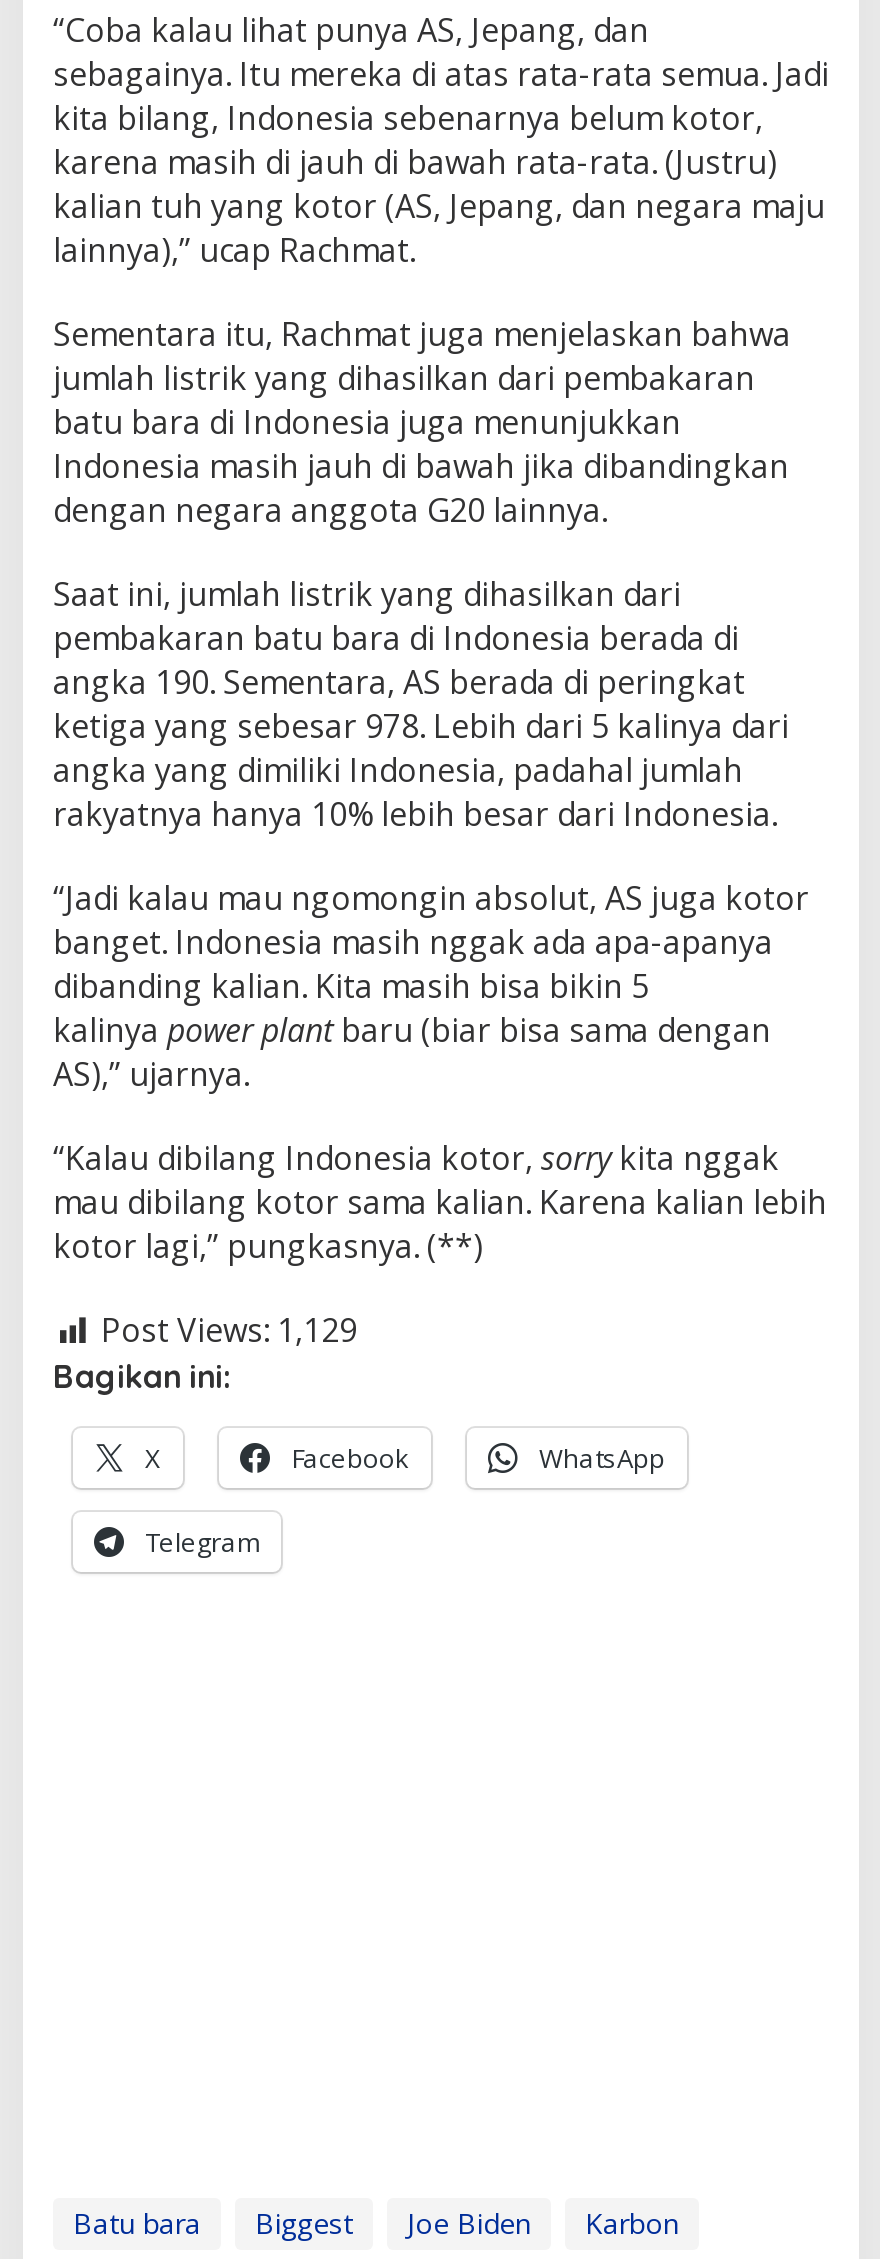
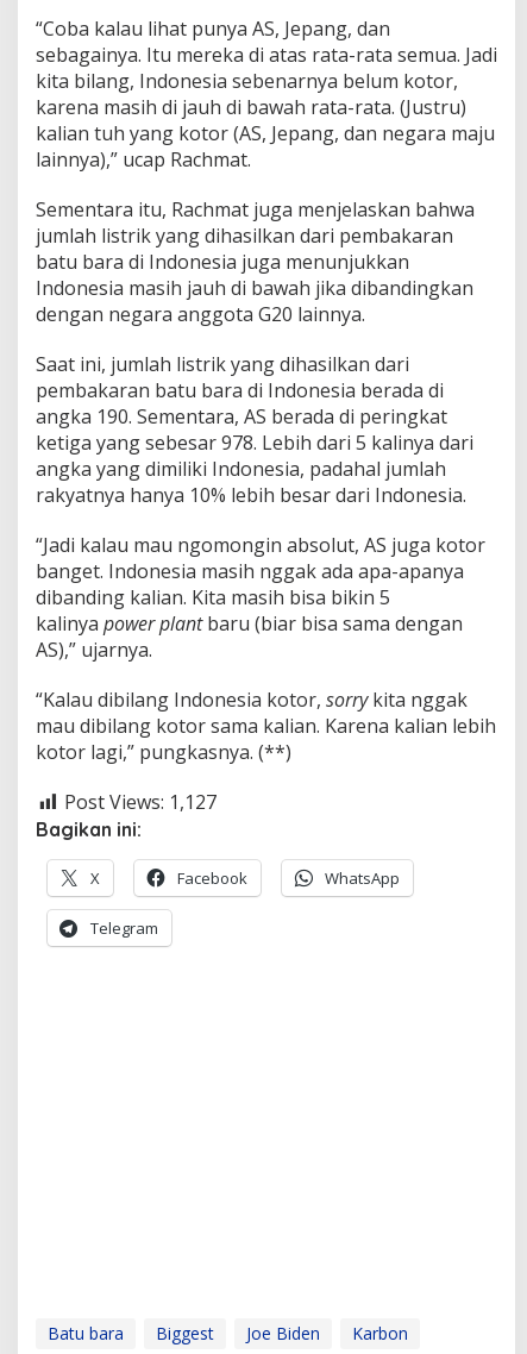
[101,1308,357,1352] Post Views: 1,129 -> [64,789,217,815] Post Views: 1,127

